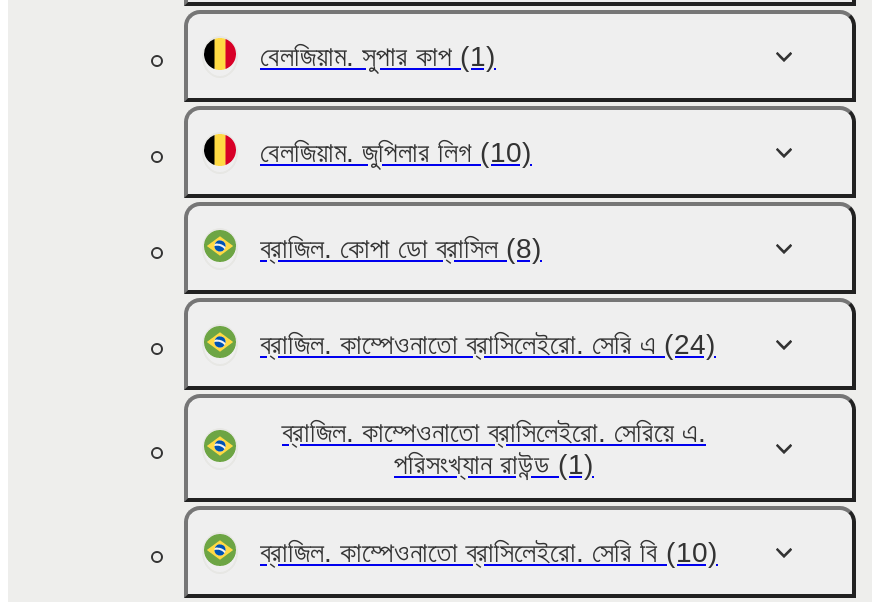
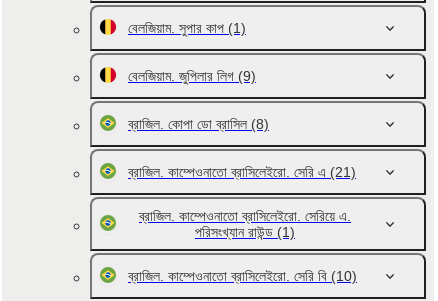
[260,136,532,168] বেলজিয়াম. জুপিলার লিগ (10) -> [128,68,256,84] বেলজিয়াম. জুপিলার লিগ (9)
[260,328,716,360] ব্রাজিল. কাম্পেওনাতো ব্রাসিলেইরো. সেরি এ (24) -> [128,164,356,180] ব্রাজিল. কাম্পেওনাতো ব্রাসিলেইরো. সেরি এ (21)

